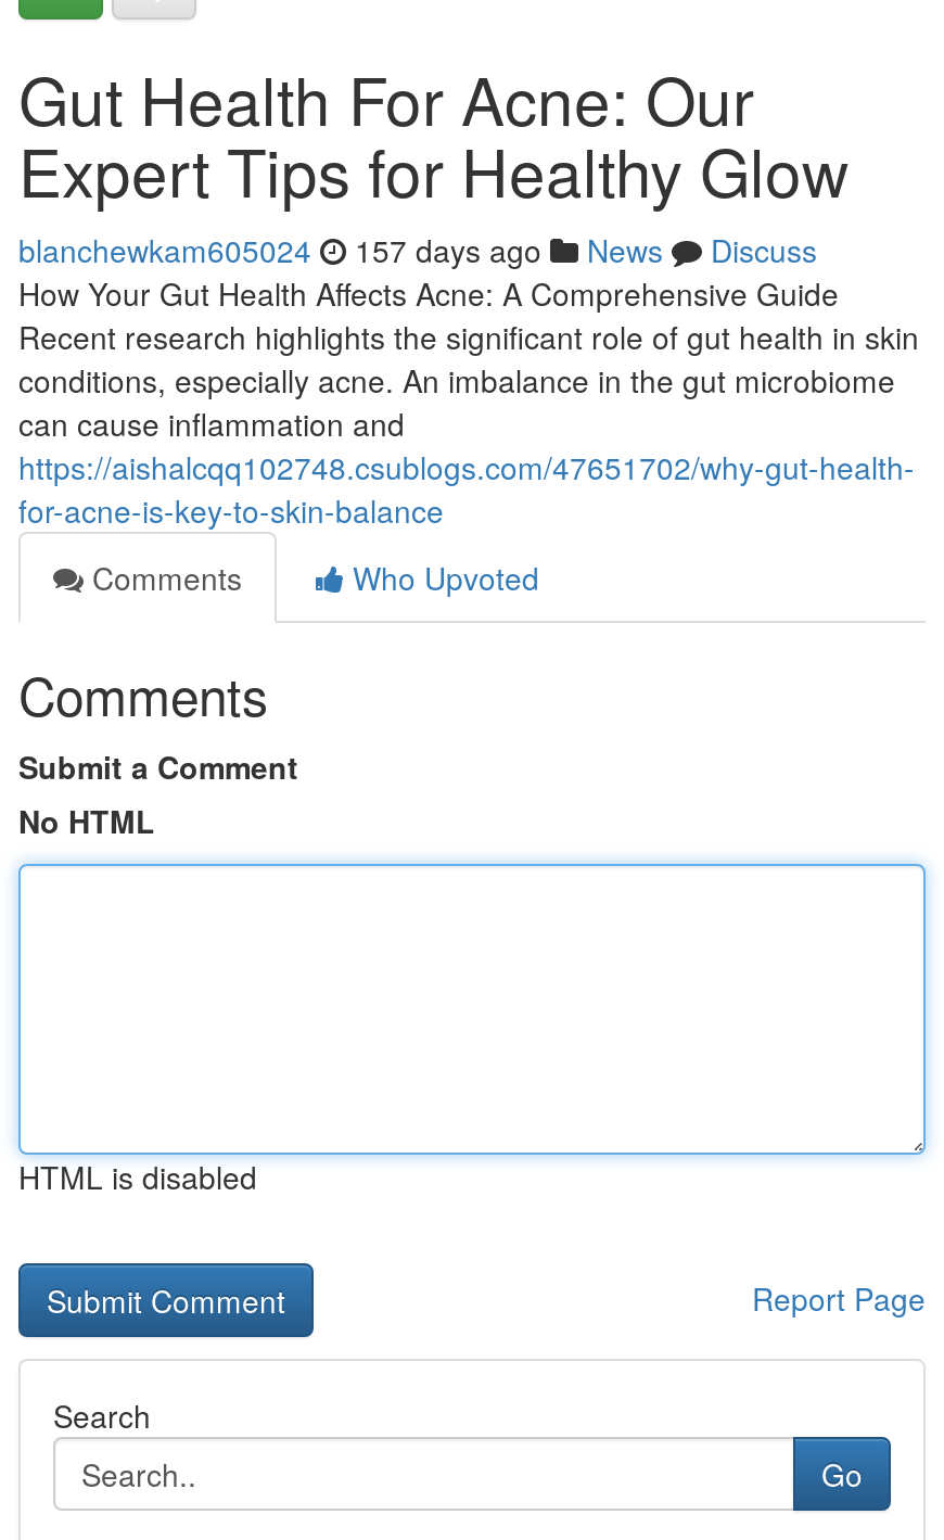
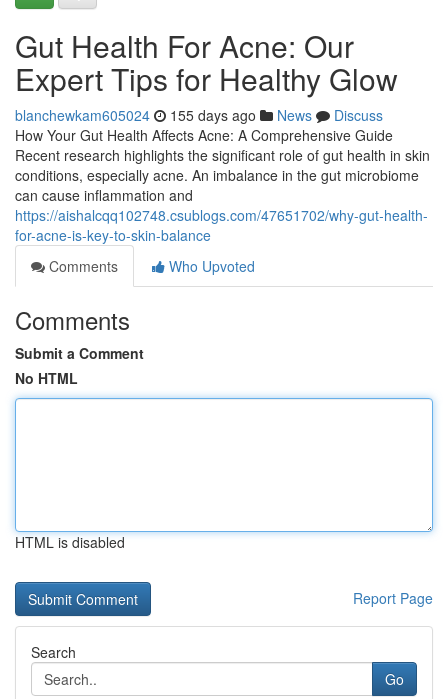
[18,228,817,271] blanchewkam605024 157 days ago News Discuss -> [15,105,383,125] blanchewkam605024 155 days ago News Discuss

